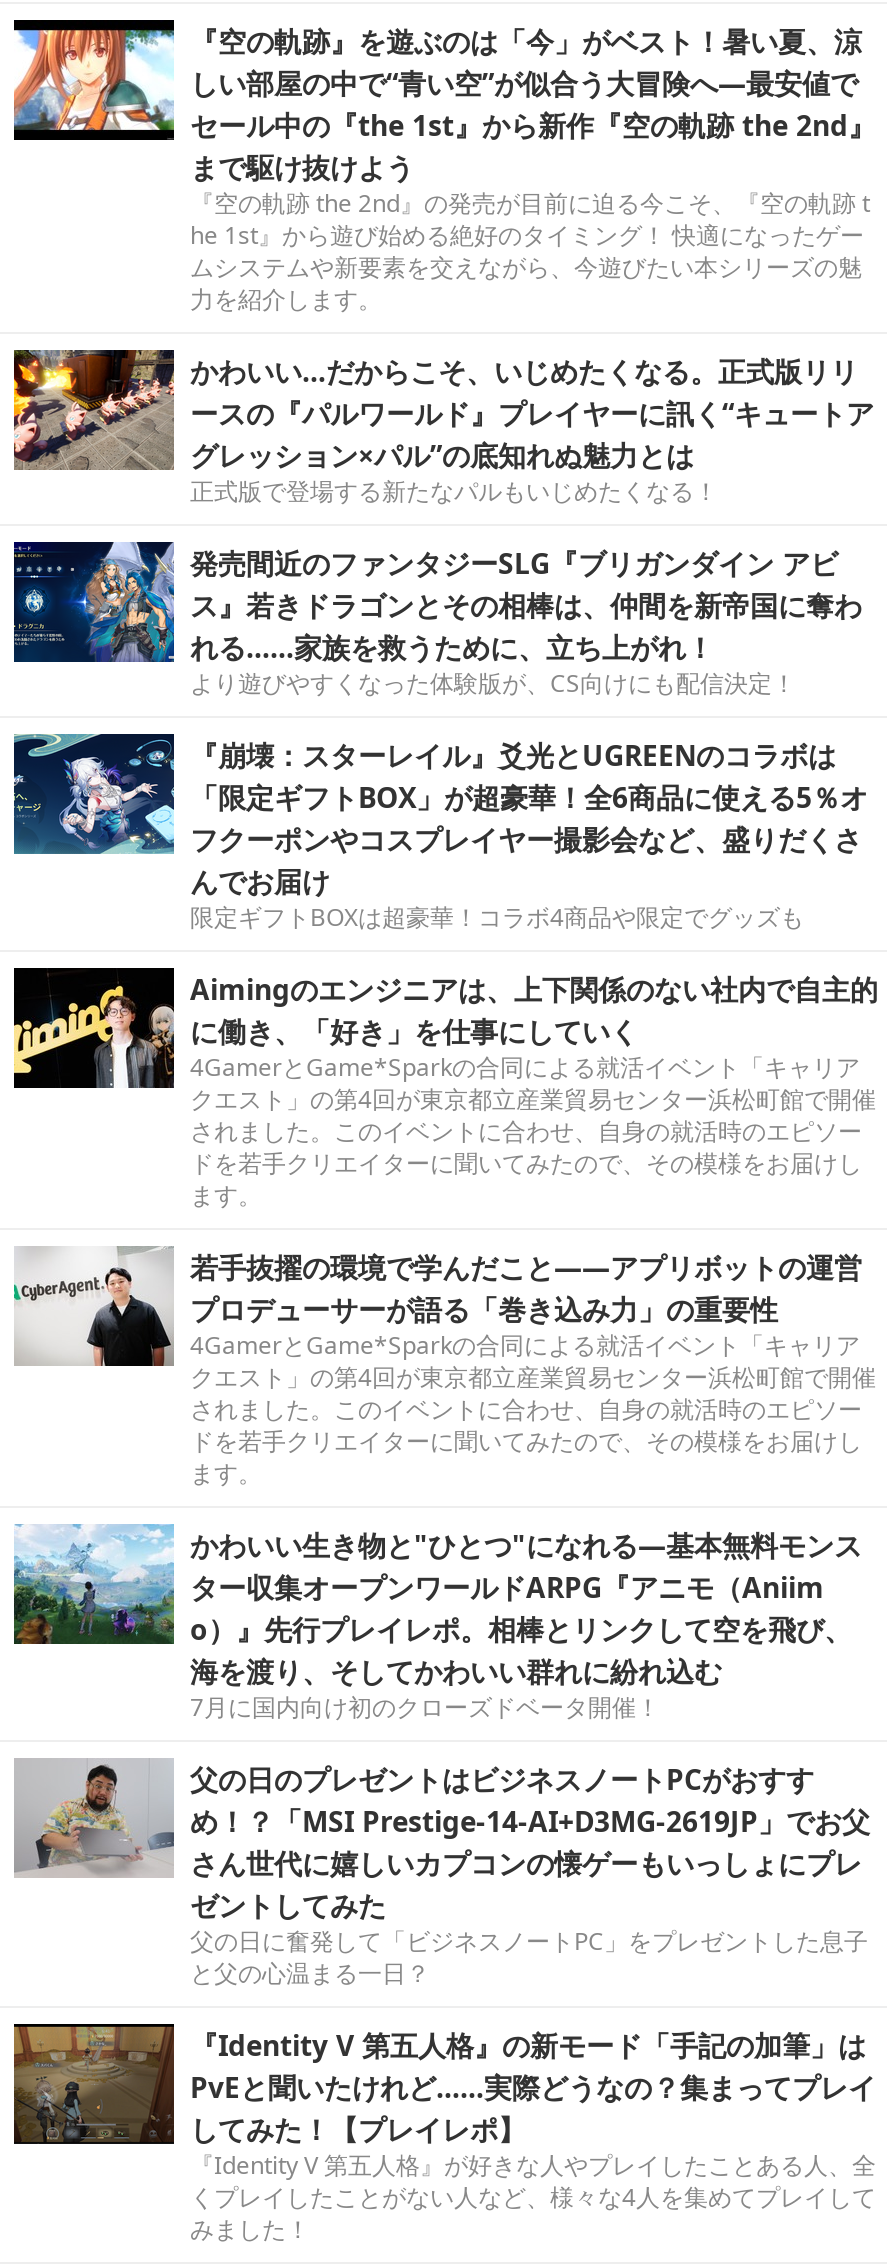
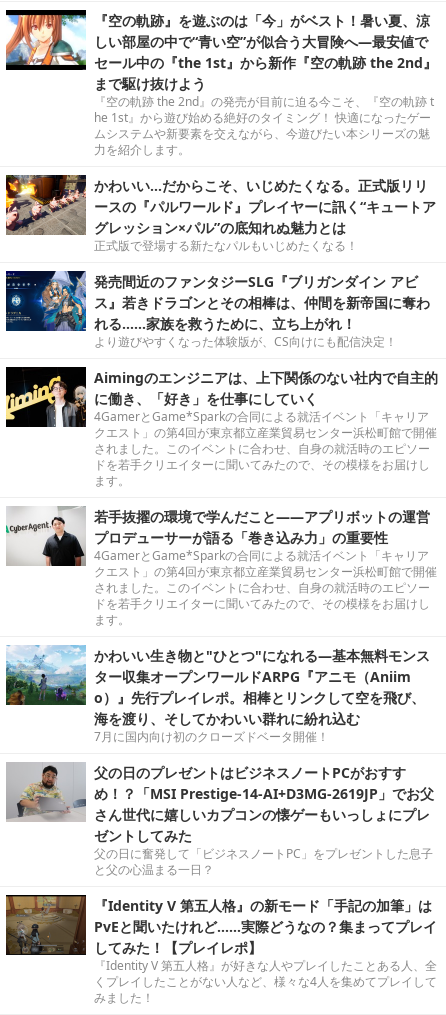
[12,732,868,934] [image] | 『崩壊：スターレイル』爻光とUGREENのコラボは | 「限定ギフトBOX」が超豪華！全6商品に使える5％オ | フクーポンやコスプレイヤー撮影会など、盛りだくさ | んでお届け | 限定ギフトBOXは超豪華！コラボ4商品や限定でグッズも -> none

